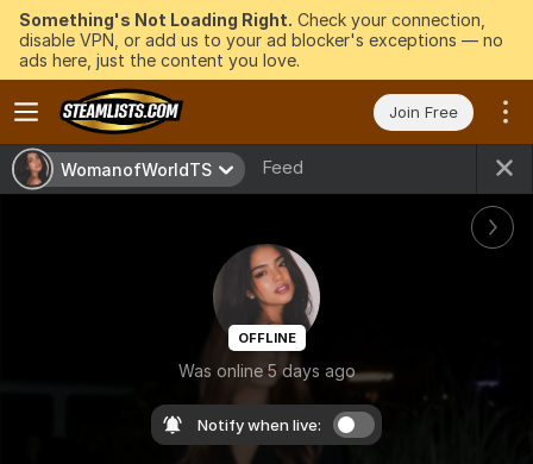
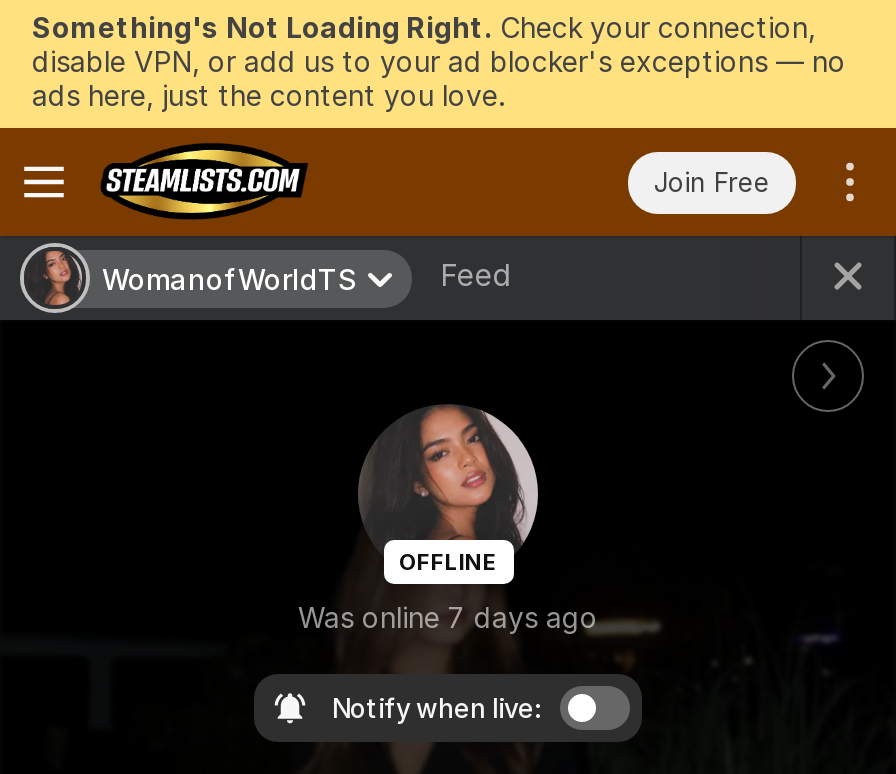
[178,360,355,380] Was online 5 days ago -> [298,599,598,633] Was online 7 days ago

